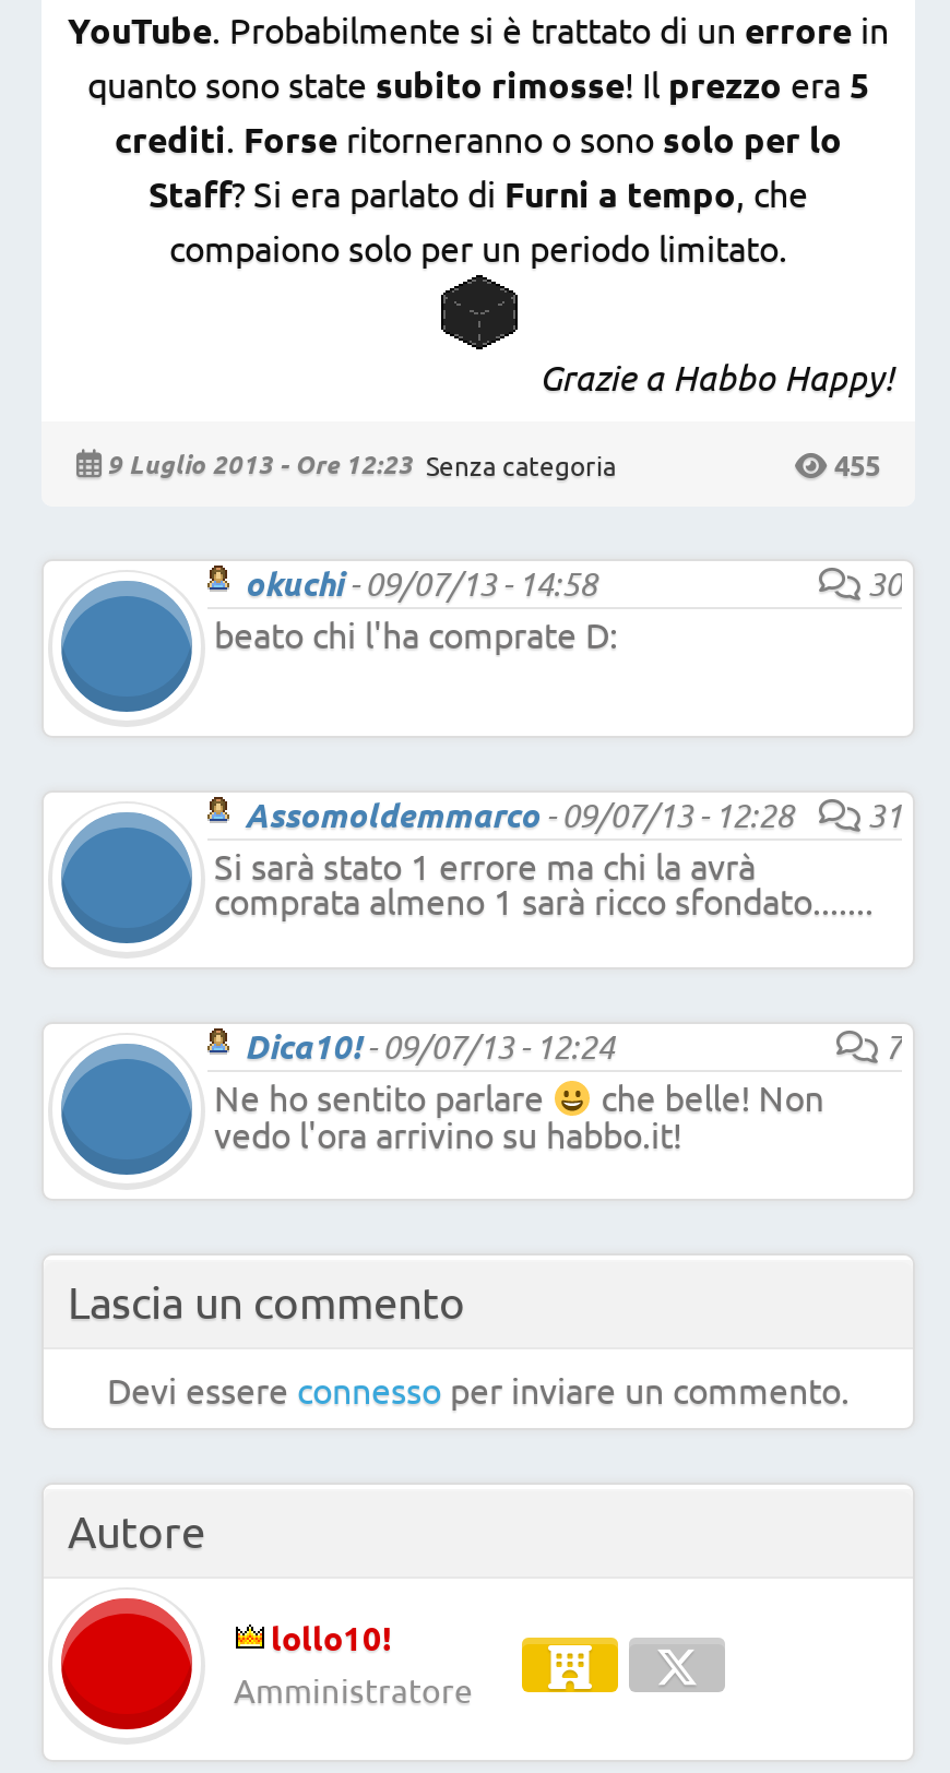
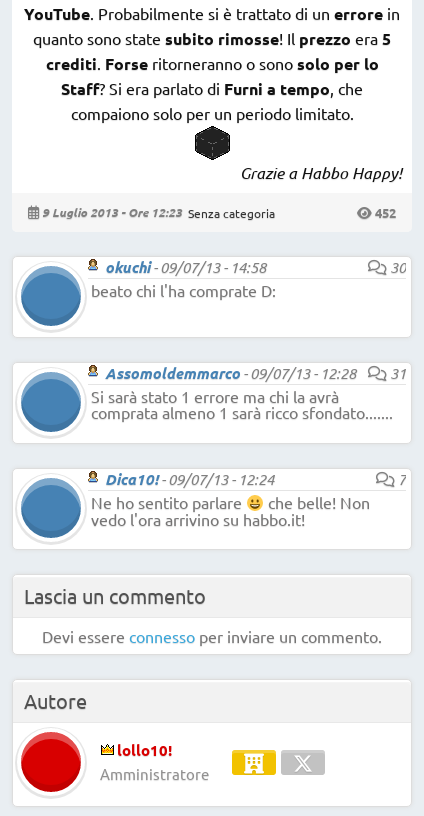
[834,445,880,482] 455 -> [375,204,396,221] 452

